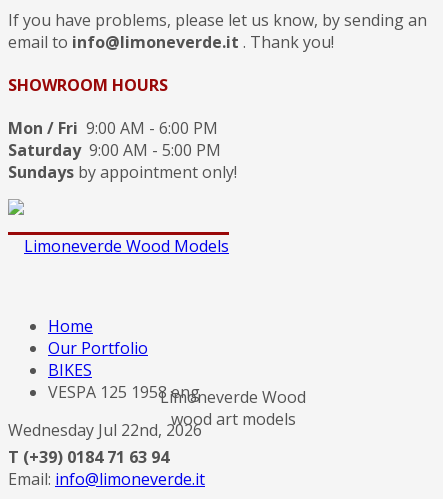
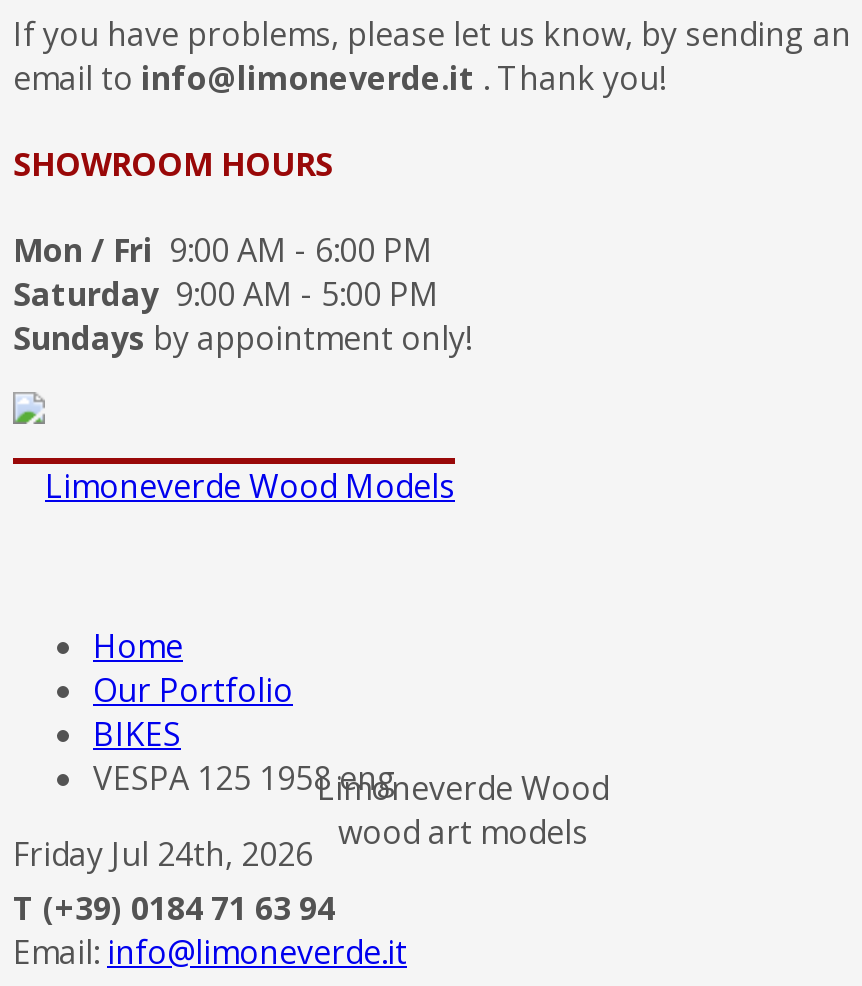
[8,419,202,441] Wednesday Jul 22nd, 2026 -> [13,832,313,876] Friday Jul 24th, 2026

